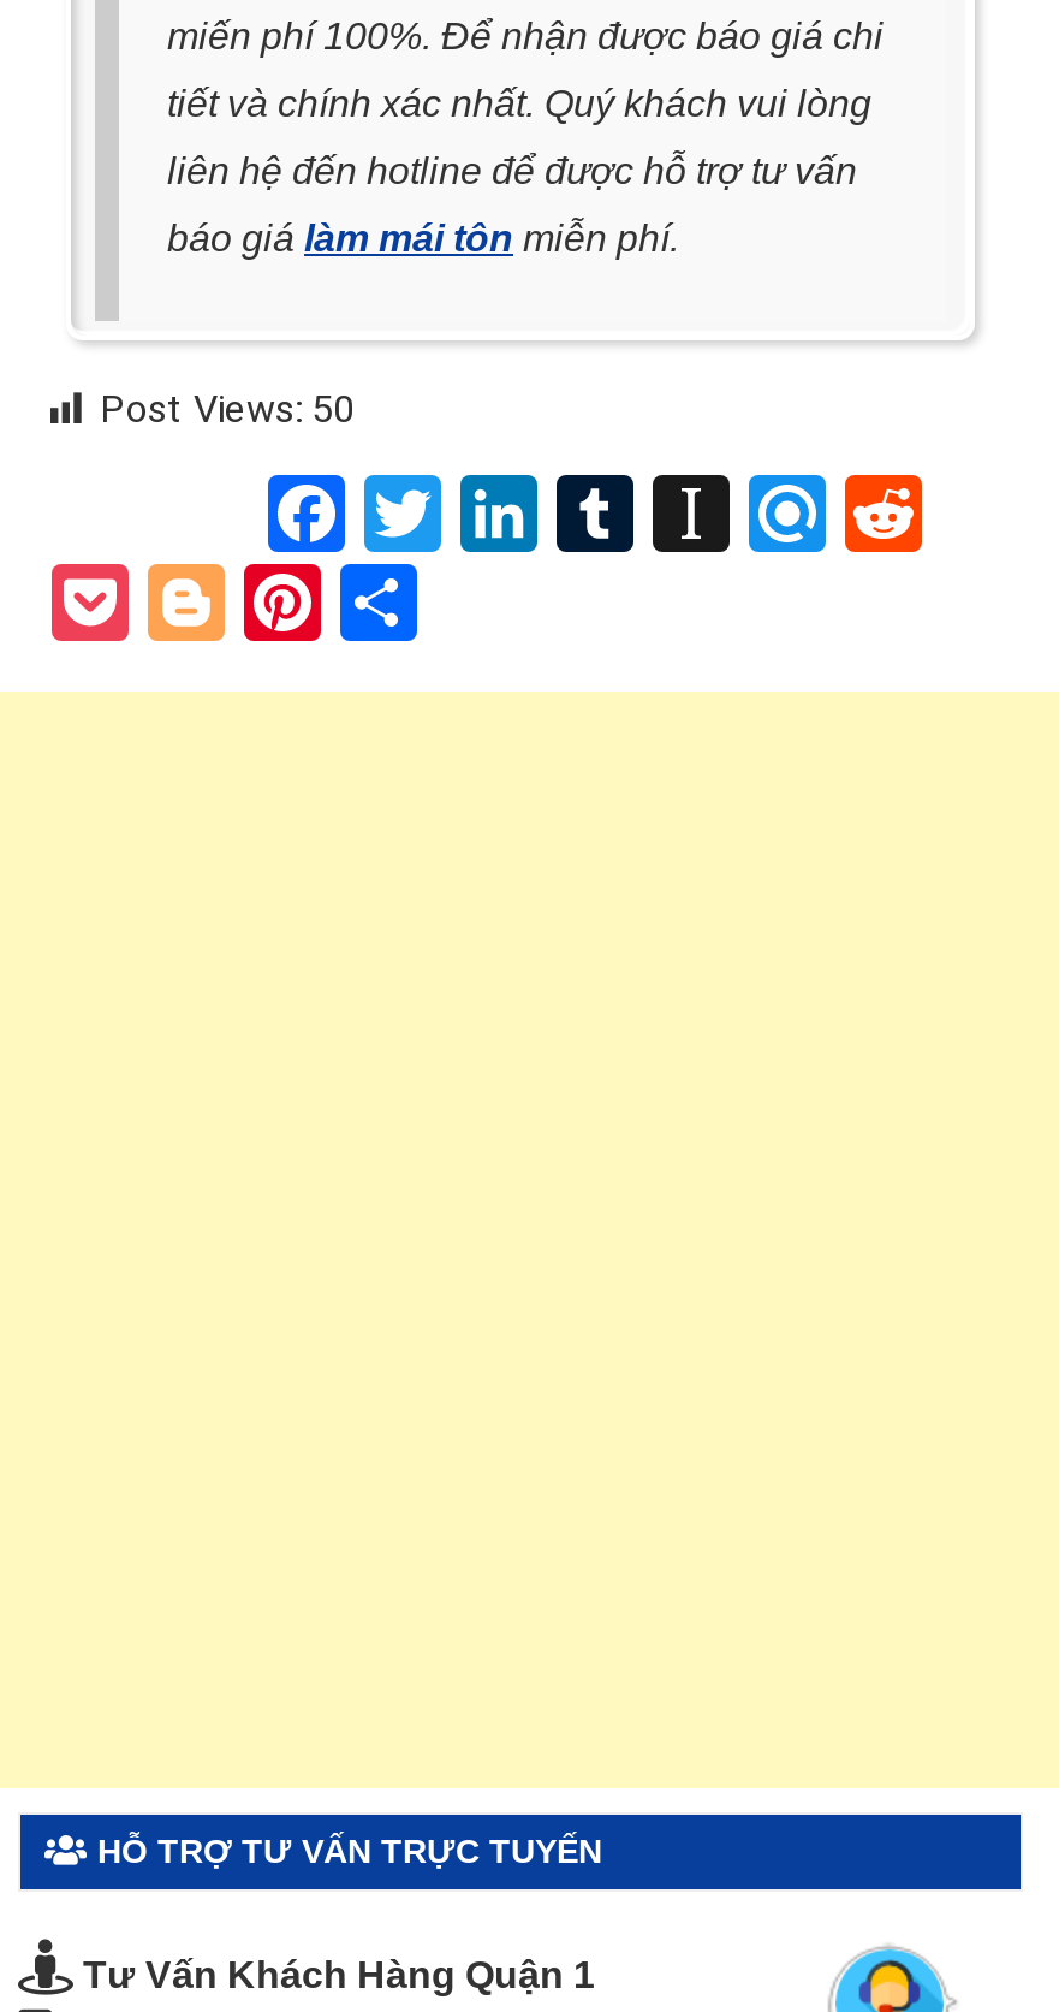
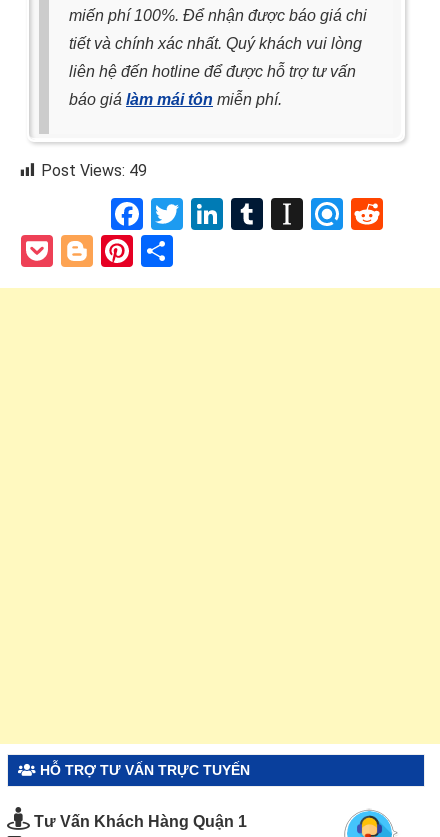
[100,387,355,432] Post Views: 50 -> [41,161,147,180] Post Views: 49

